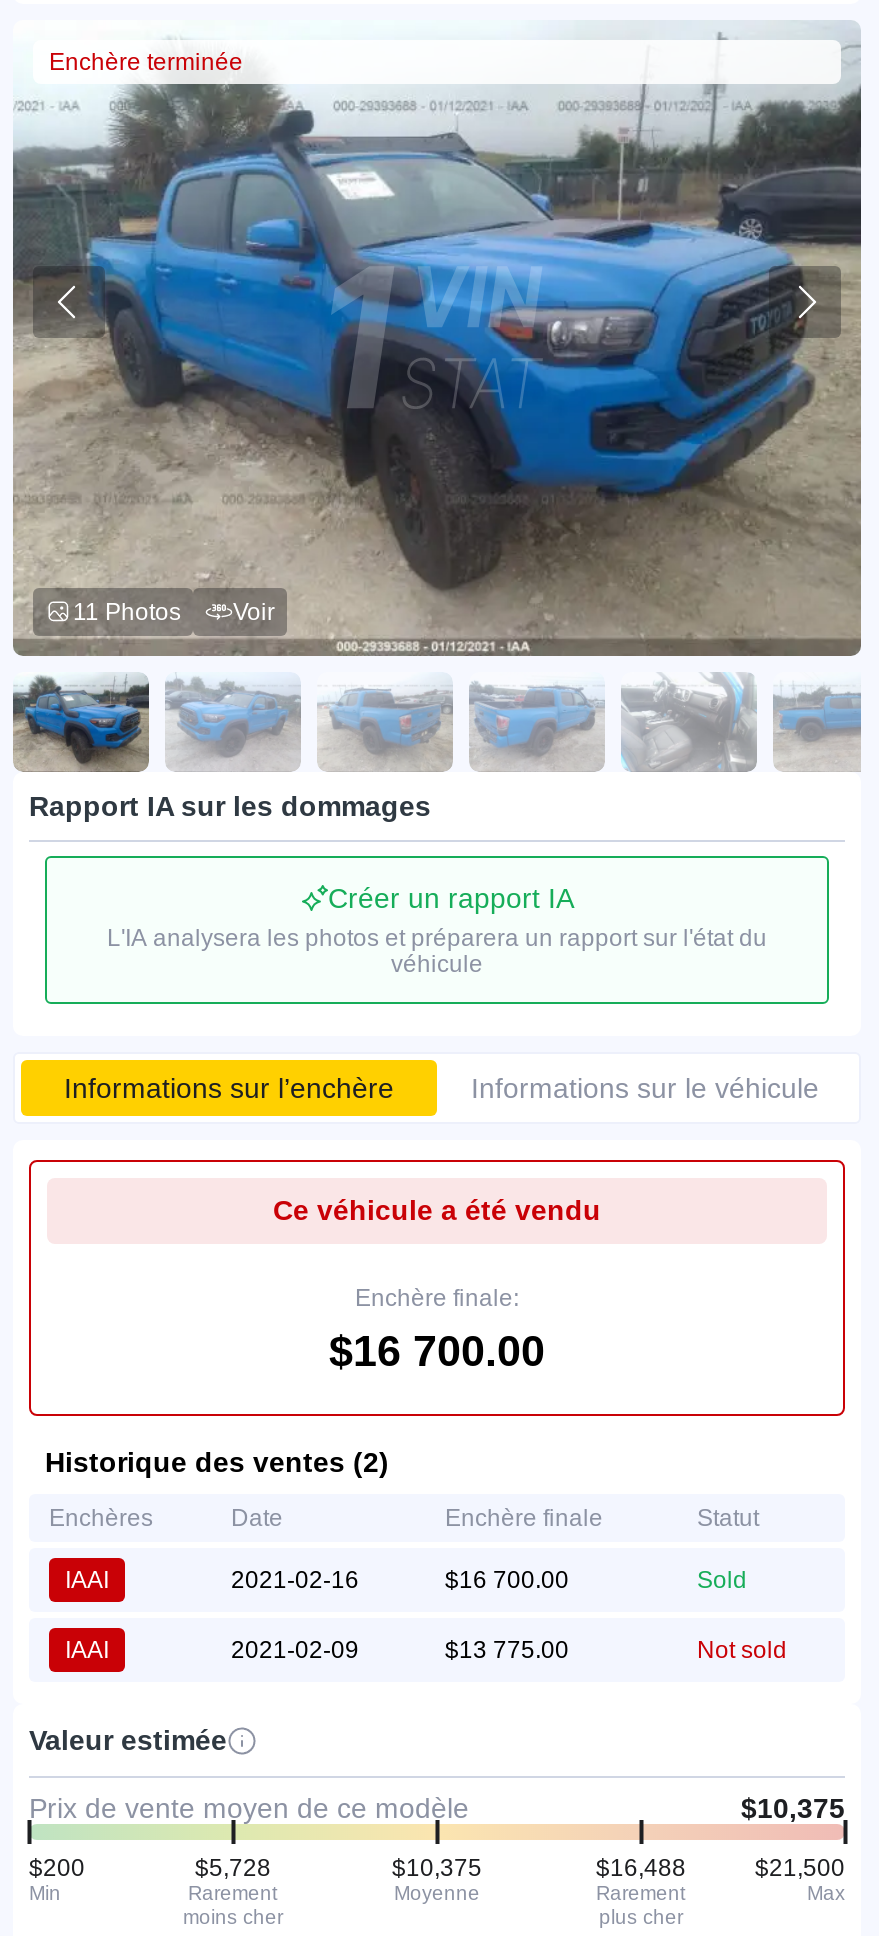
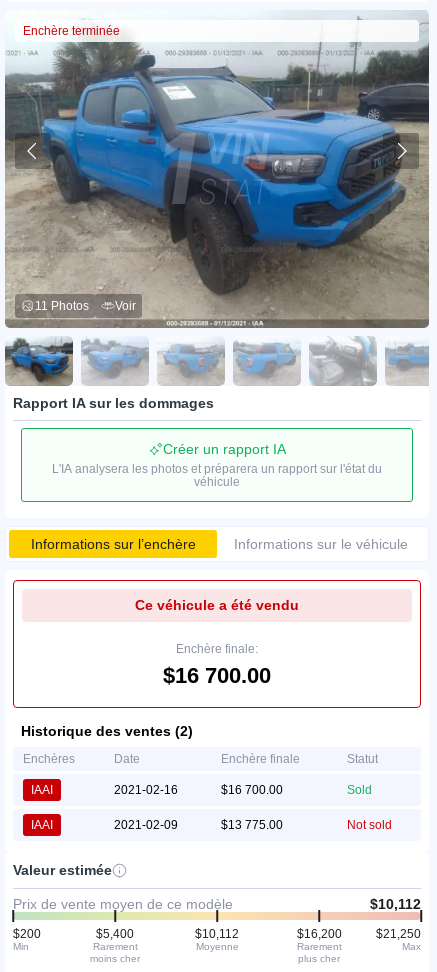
[741,1792,845,1824] $10,375 -> [370,896,421,912] $10,112
[195,1854,271,1882] $5,728 -> [96,927,134,941] $5,400
[392,1854,482,1882] $10,375 -> [195,927,239,941] $10,112
[596,1854,686,1882] $16,488 -> [296,927,341,941] $16,200
[755,1854,845,1882] $21,500 -> [376,927,421,941] $21,250

